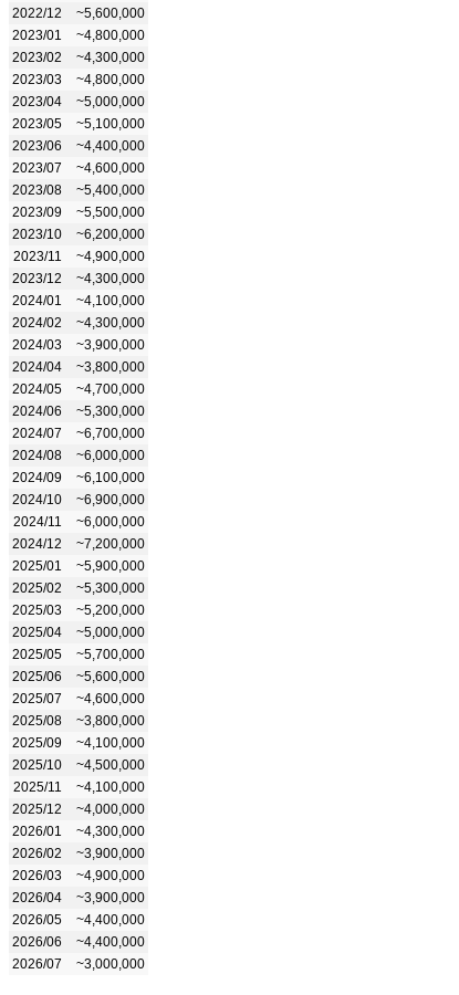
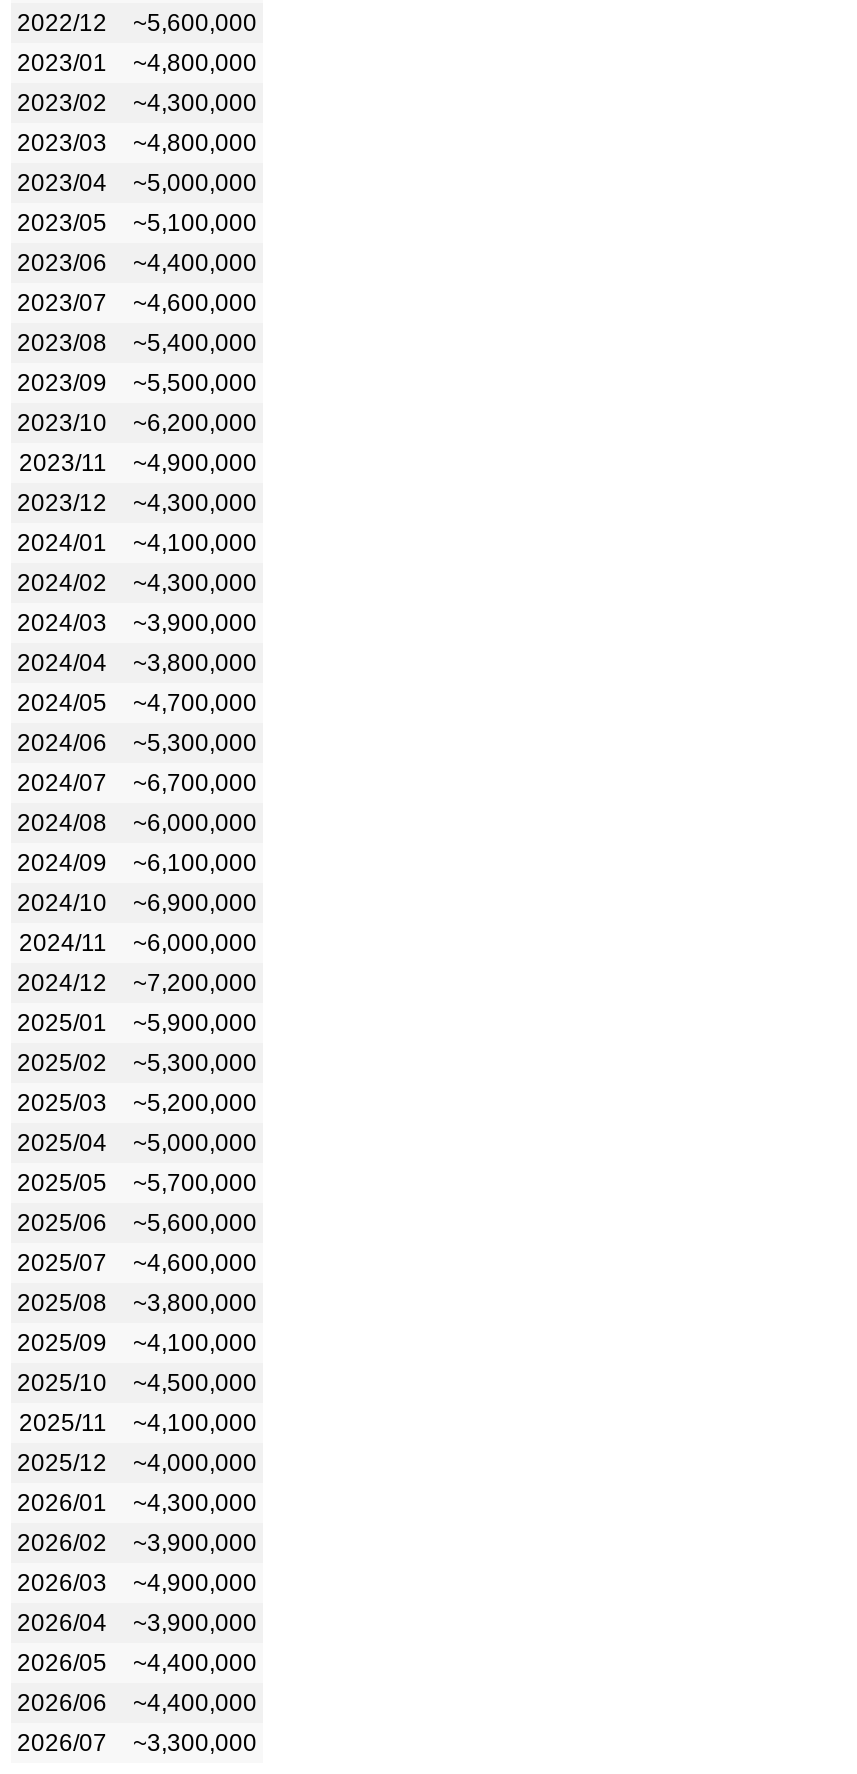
[12,956,145,972] 2026/07 ~3,000,000 -> [17,1729,257,1757] 2026/07 ~3,300,000

